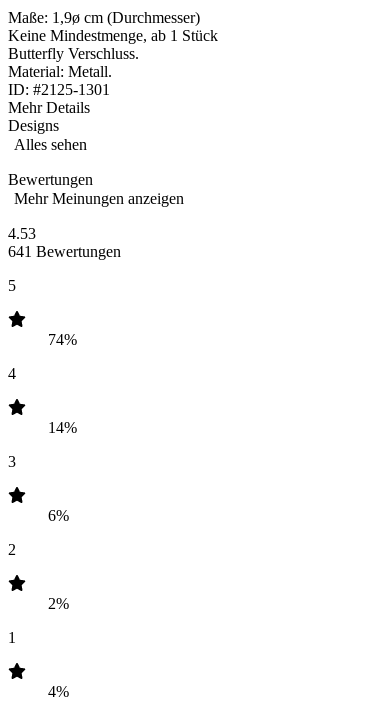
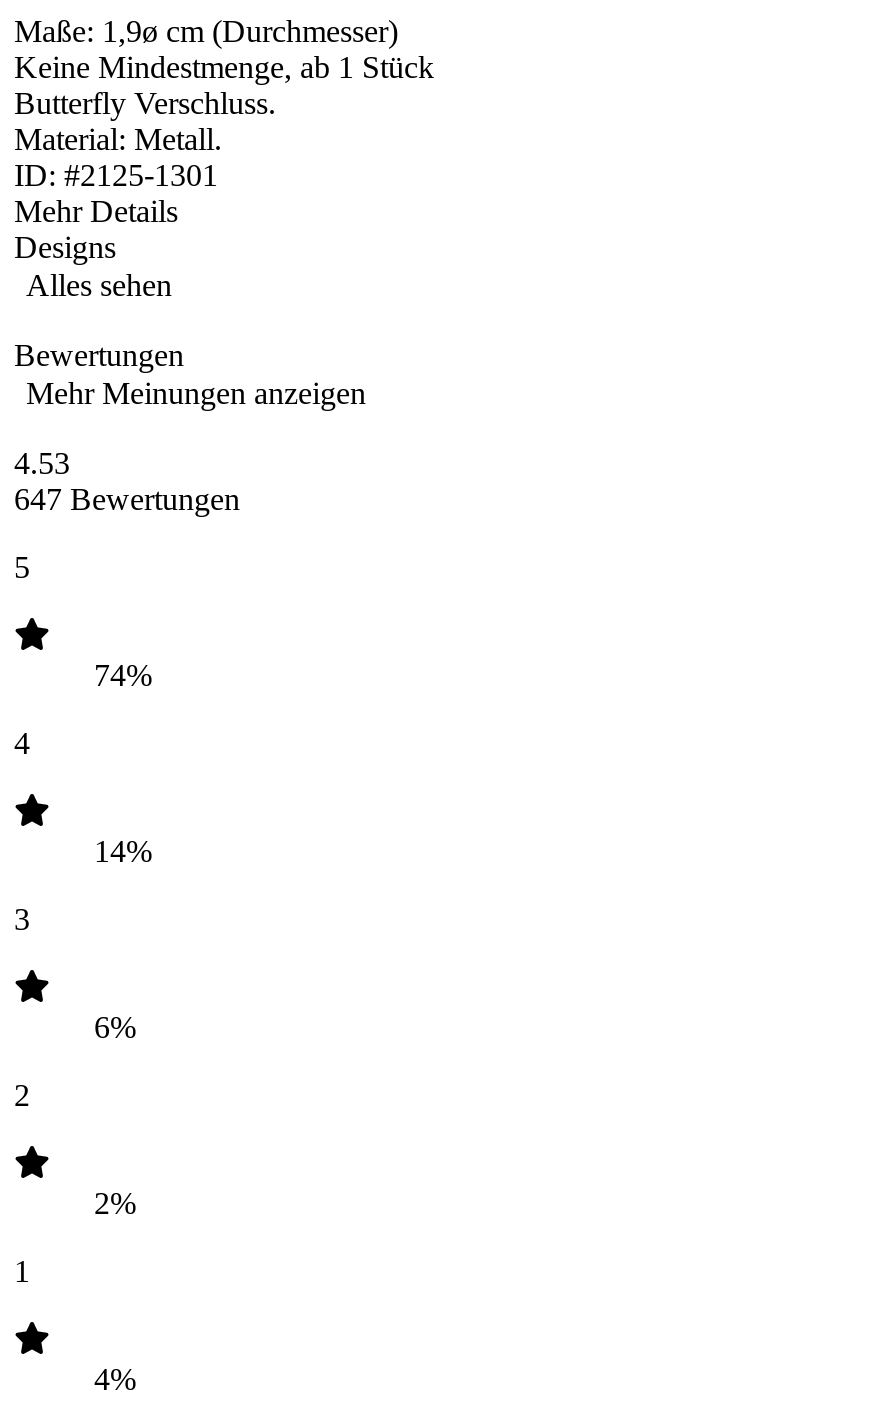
[8,243,121,260] 641 Bewertungen -> [14,482,240,516] 647 Bewertungen

